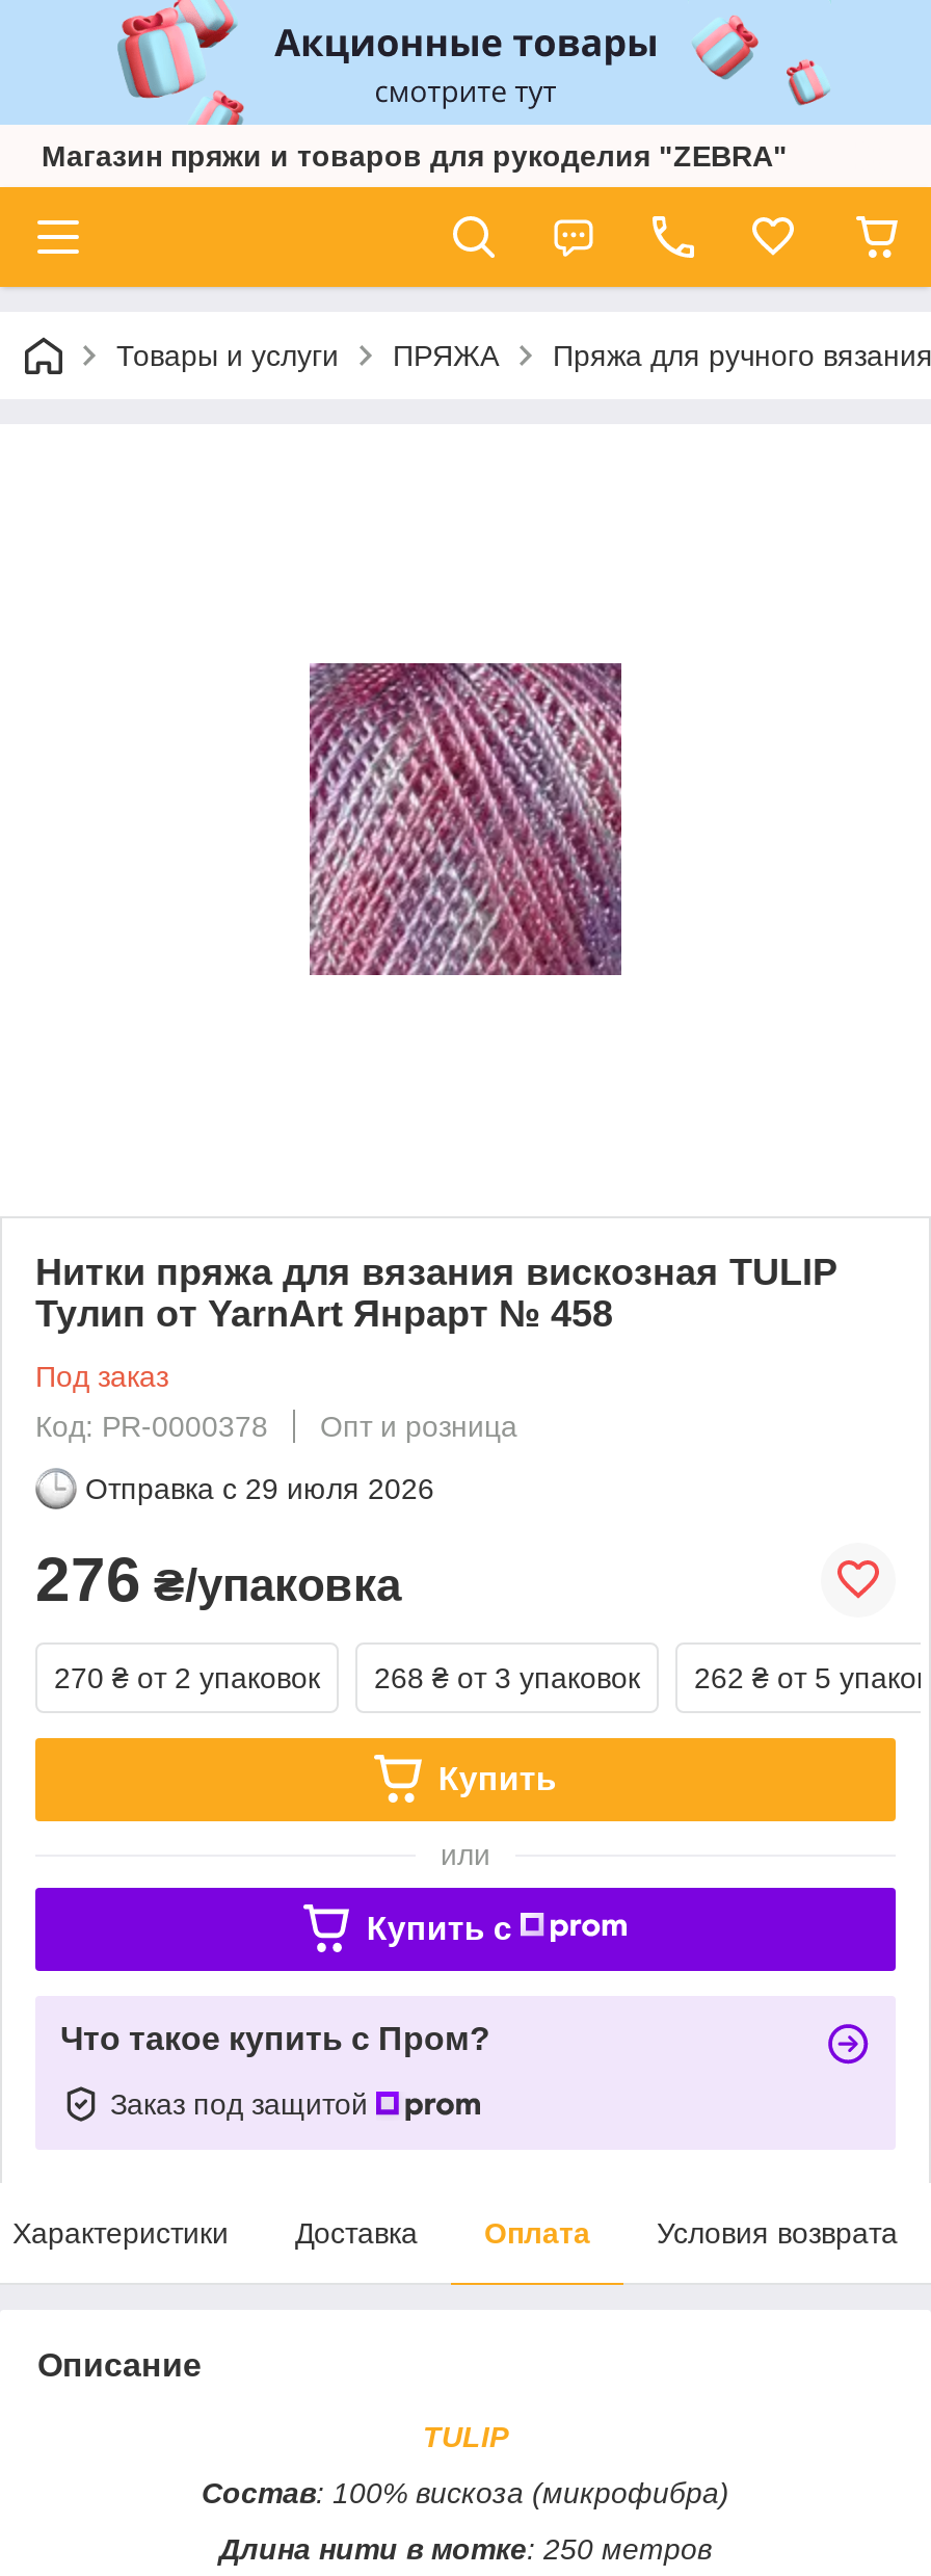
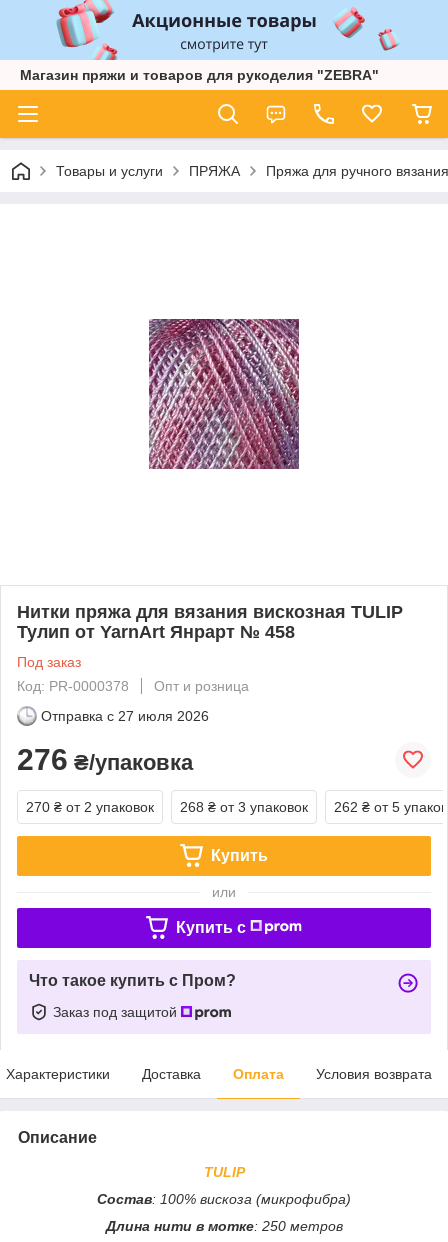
[85,1472,434,1505] Отправка с 29 июля 2026 -> [41,708,209,724] Отправка с 27 июля 2026

